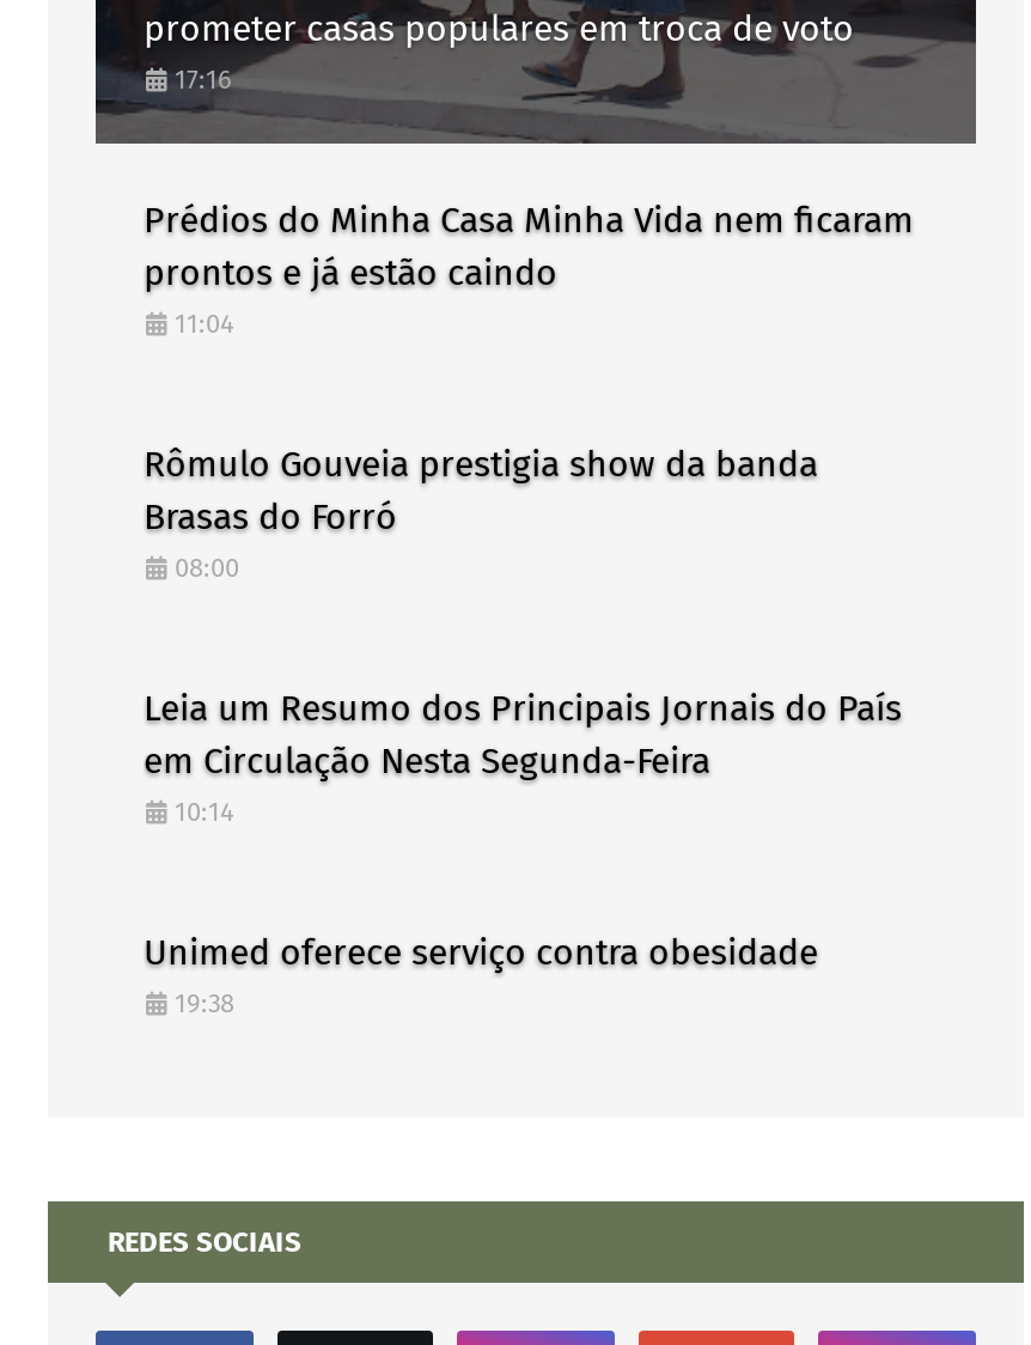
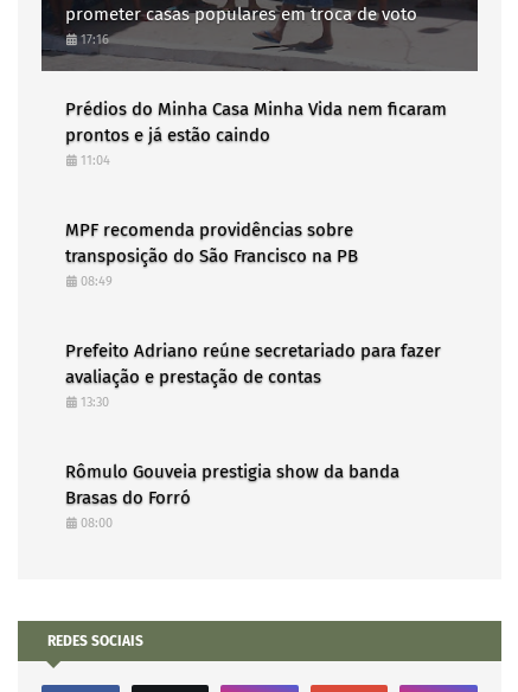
none -> [65,219,441,410] MPF recomenda providências sobre | transposição do São Francisco na PB | 08:49 | Prefeito Adriano reúne secretariado para fazer | avaliação e prestação de contas | 13:30
moved [144,442,818,583] -> [65,461,399,531]: Rômulo Gouveia prestigia show da banda | Brasas do Forró | 08:00
[144,686,902,1019] Leia um Resumo dos Principais Jornais do País | em Circulação Nesta Segunda-Feira | 10:14 | Unimed oferece serviço contra obesidade | 19:38 -> none

